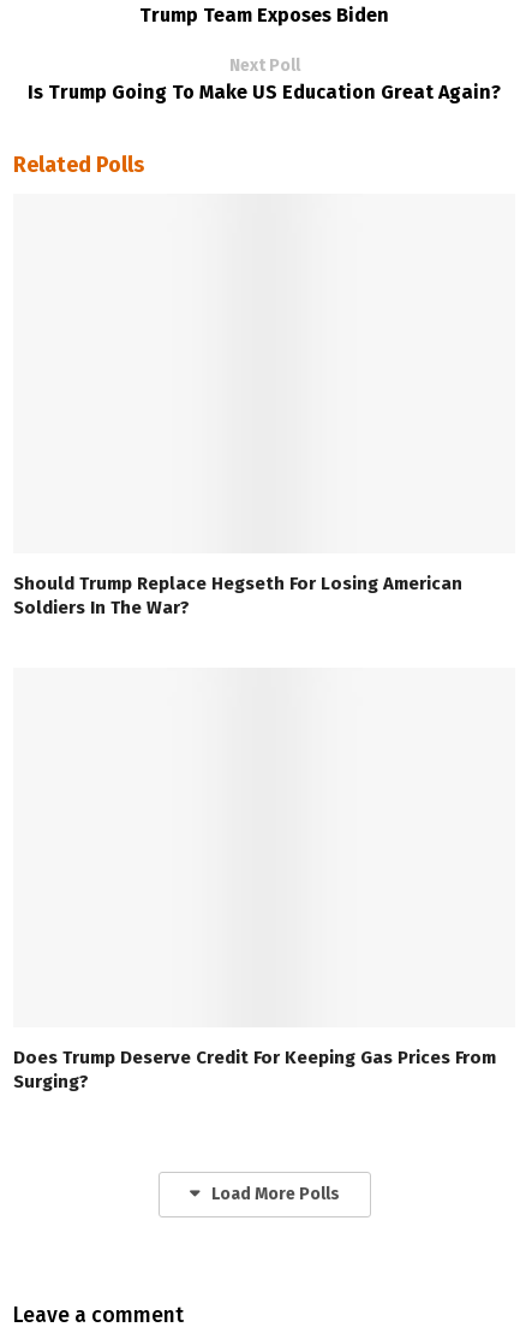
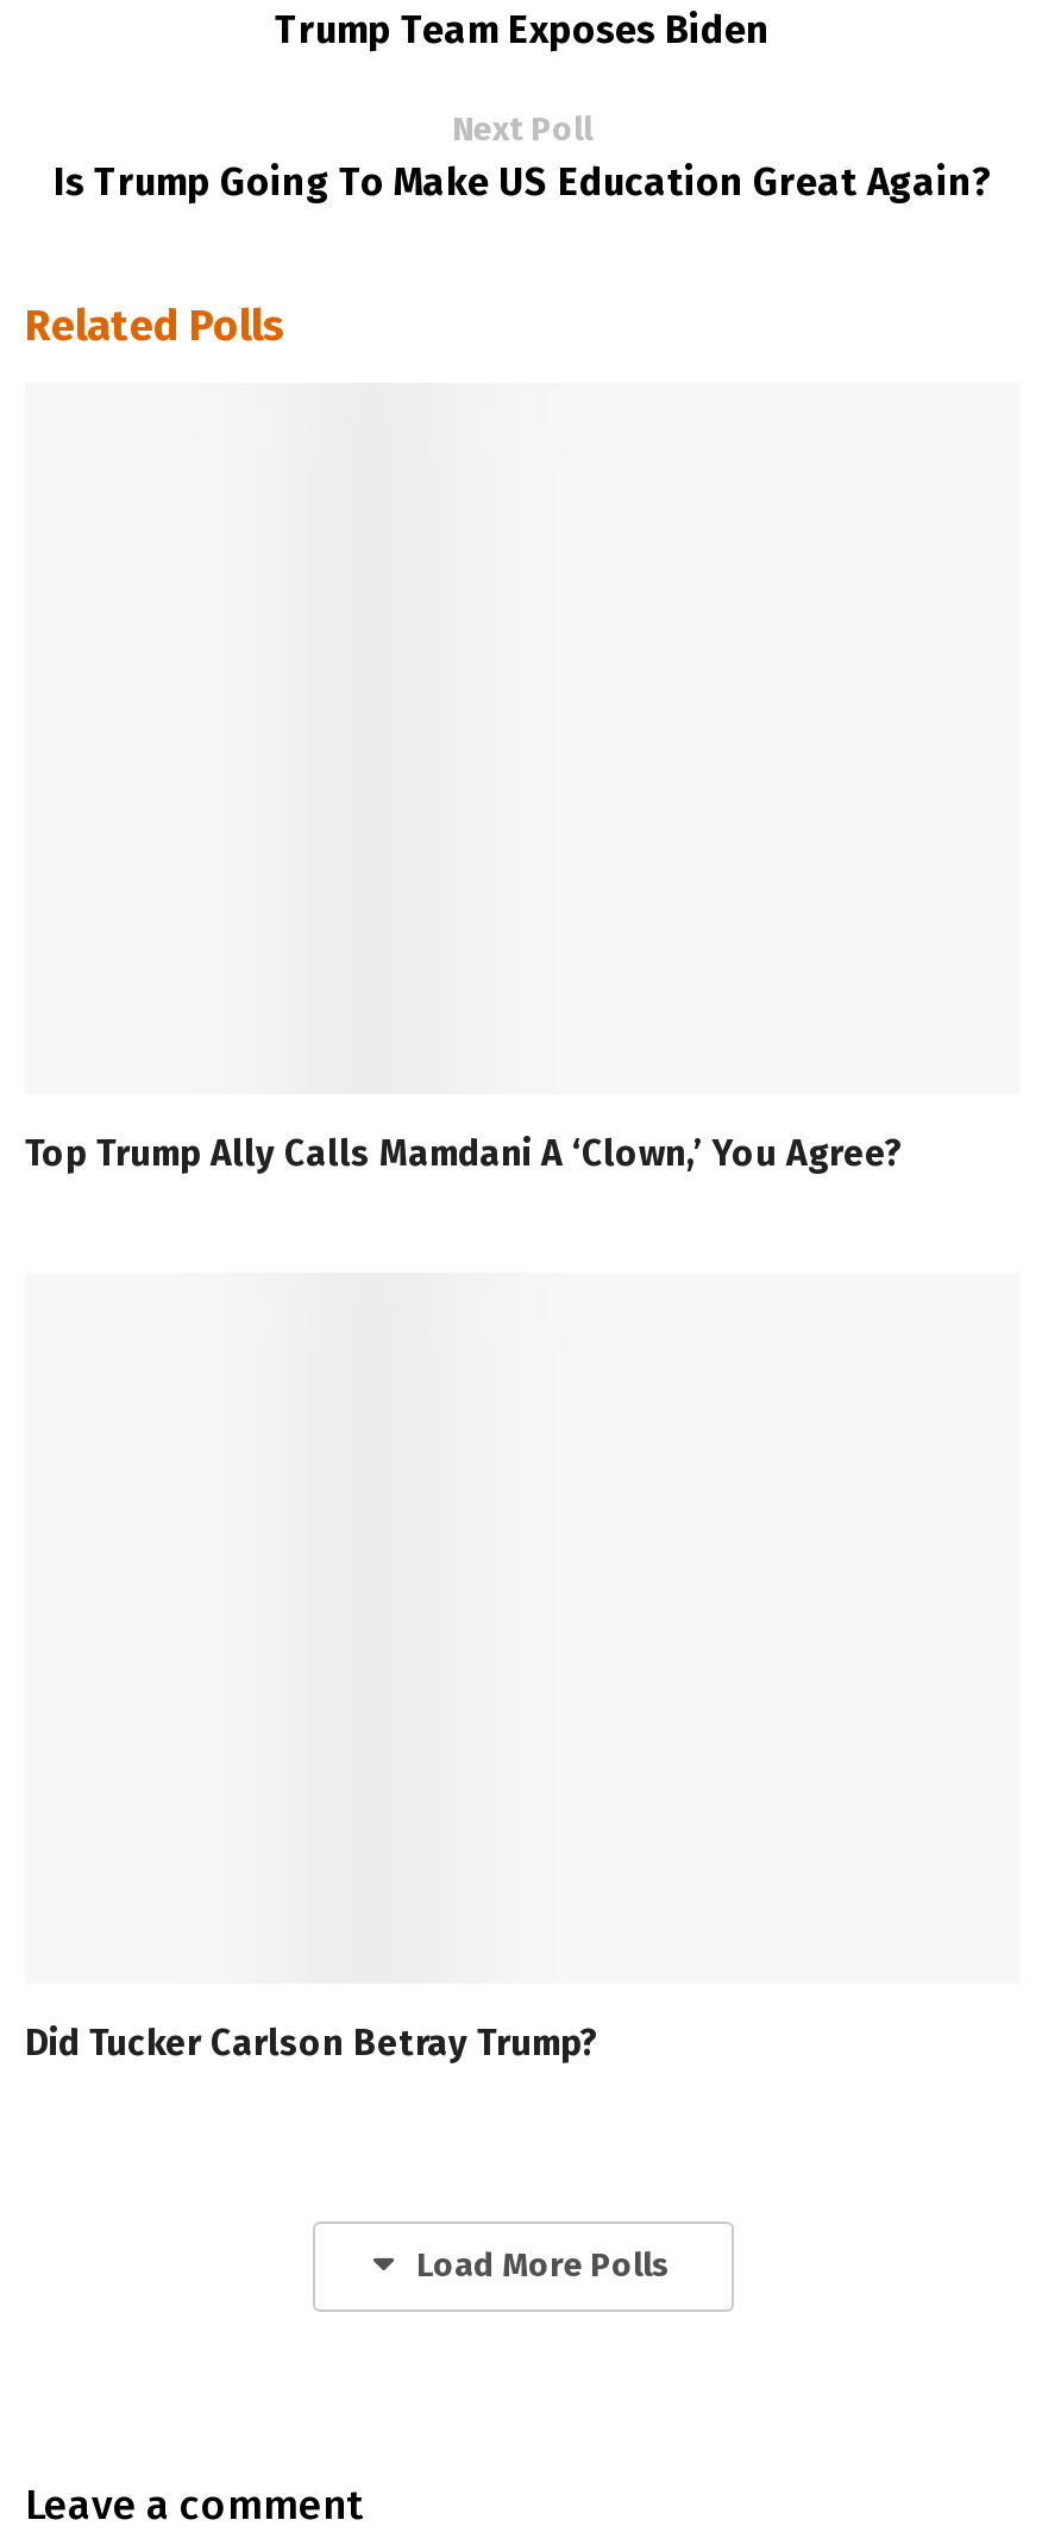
[13,573,462,618] Should Trump Replace Hegseth For Losing American | Soldiers In The War? -> [25,1132,903,1175] Top Trump Ally Calls Mamdani A ‘Clown,’ You Agree?
[13,1046,496,1092] Does Trump Deserve Credit For Keeping Gas Prices From | Surging? -> [25,2021,598,2064] Did Tucker Carlson Betray Trump?

